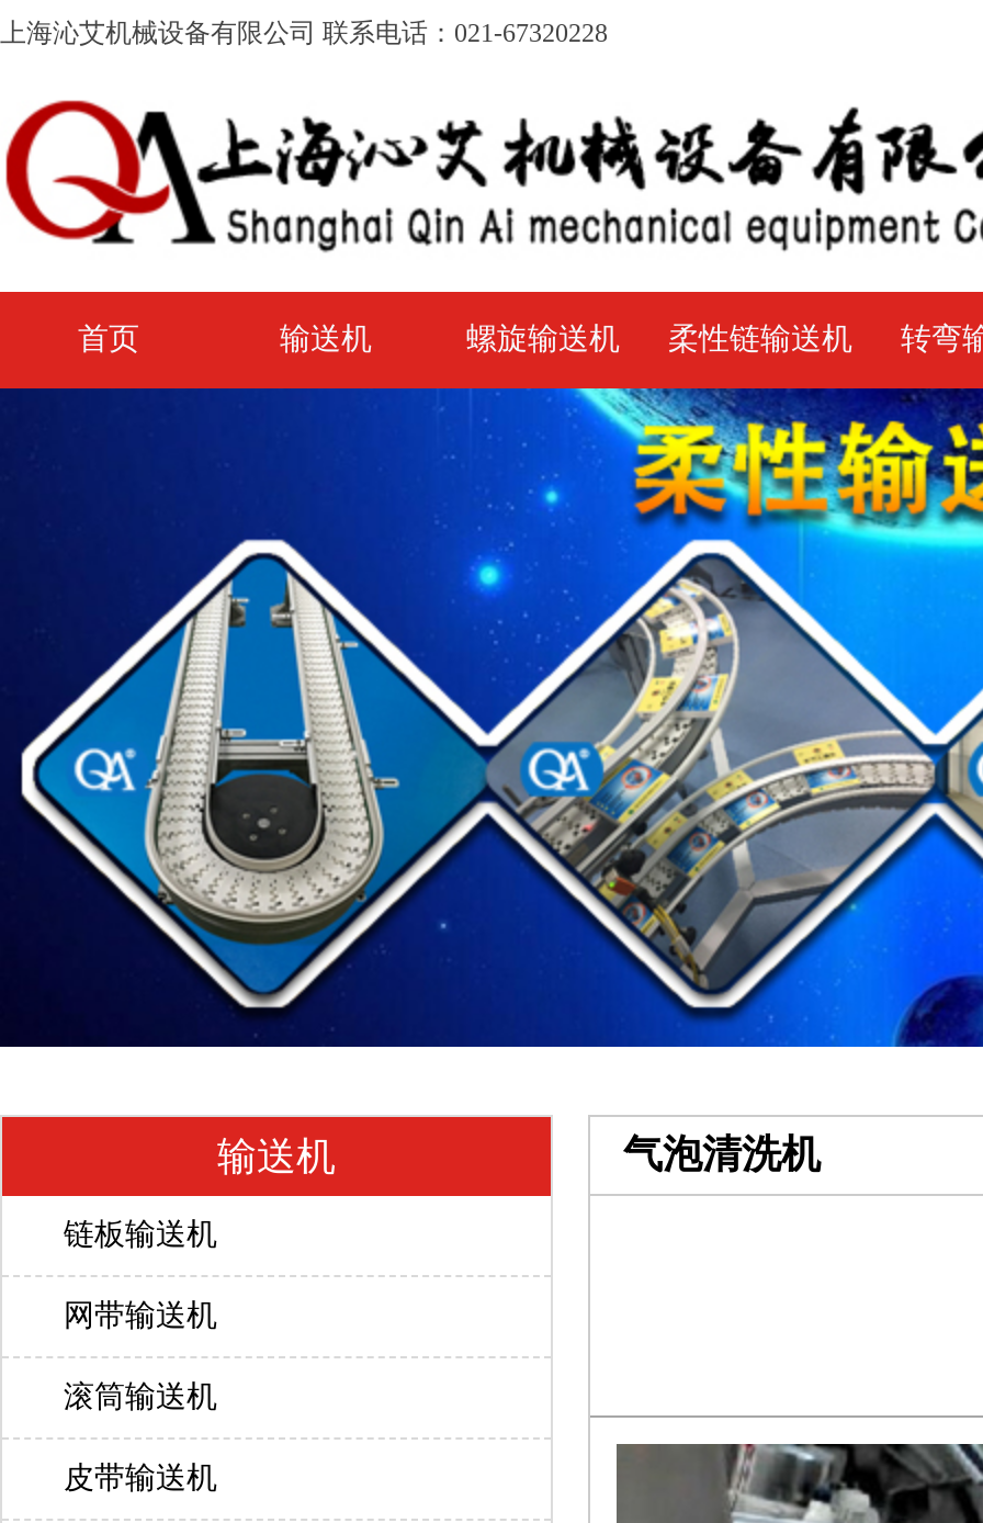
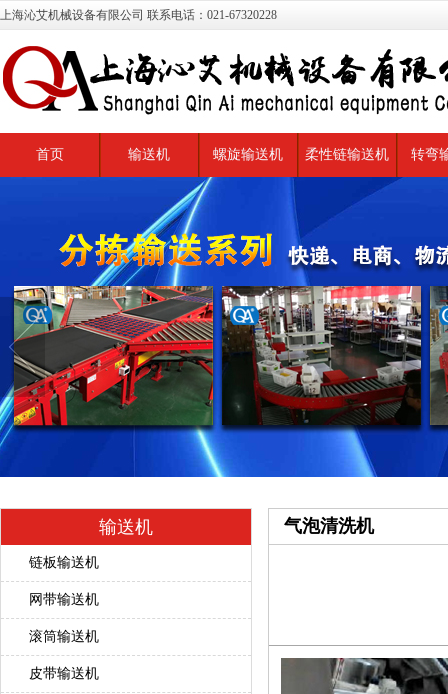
[7,386,976,1049] [image] -> [3,134,445,478] [image]

